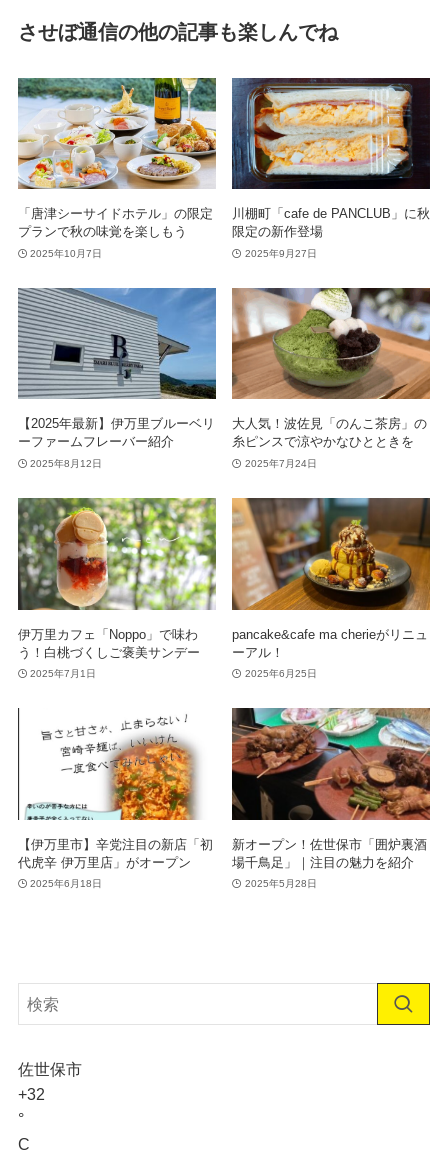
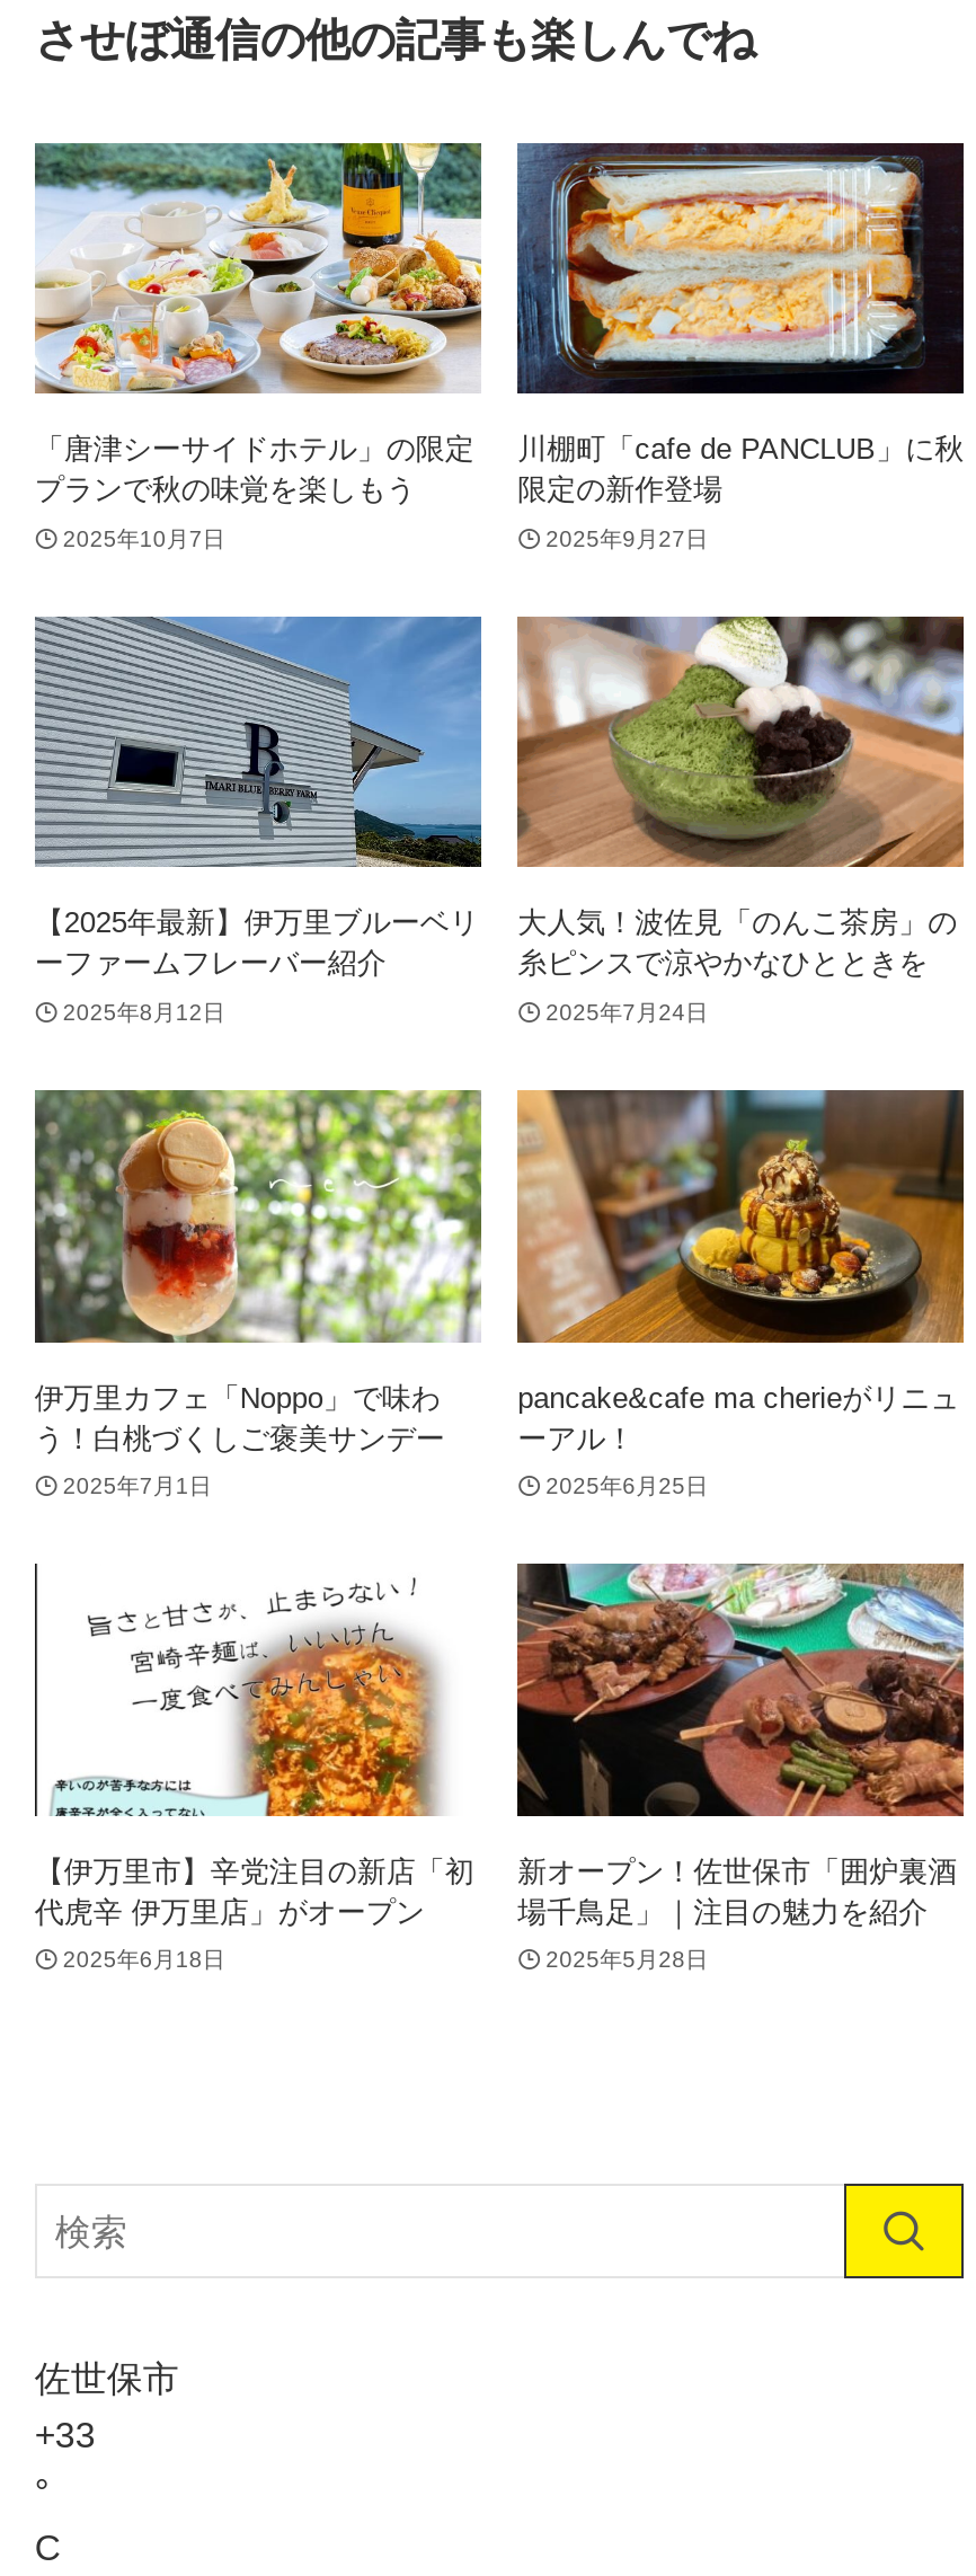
[18,1085,45,1103] +32 -> [35,2414,96,2455] +33

